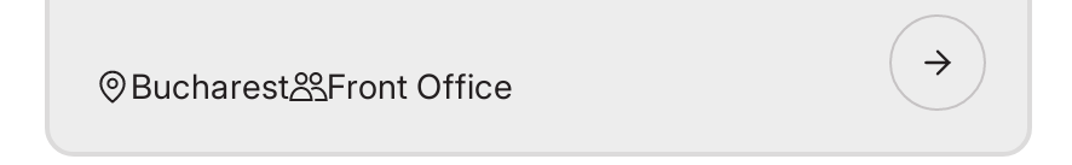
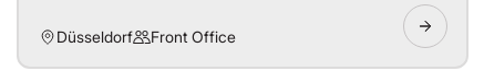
[131,64,288,105] Bucharest -> [56,27,132,45] Düsseldorf

